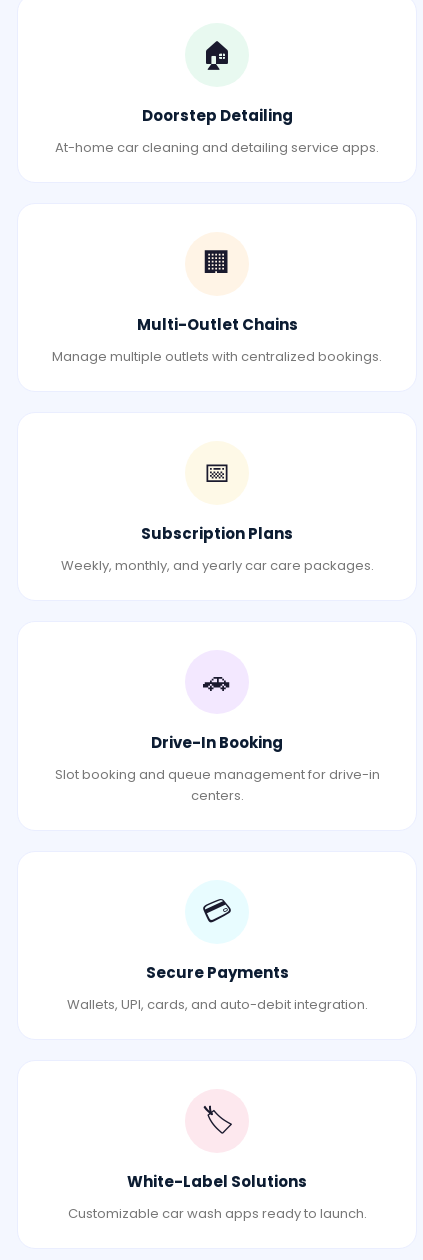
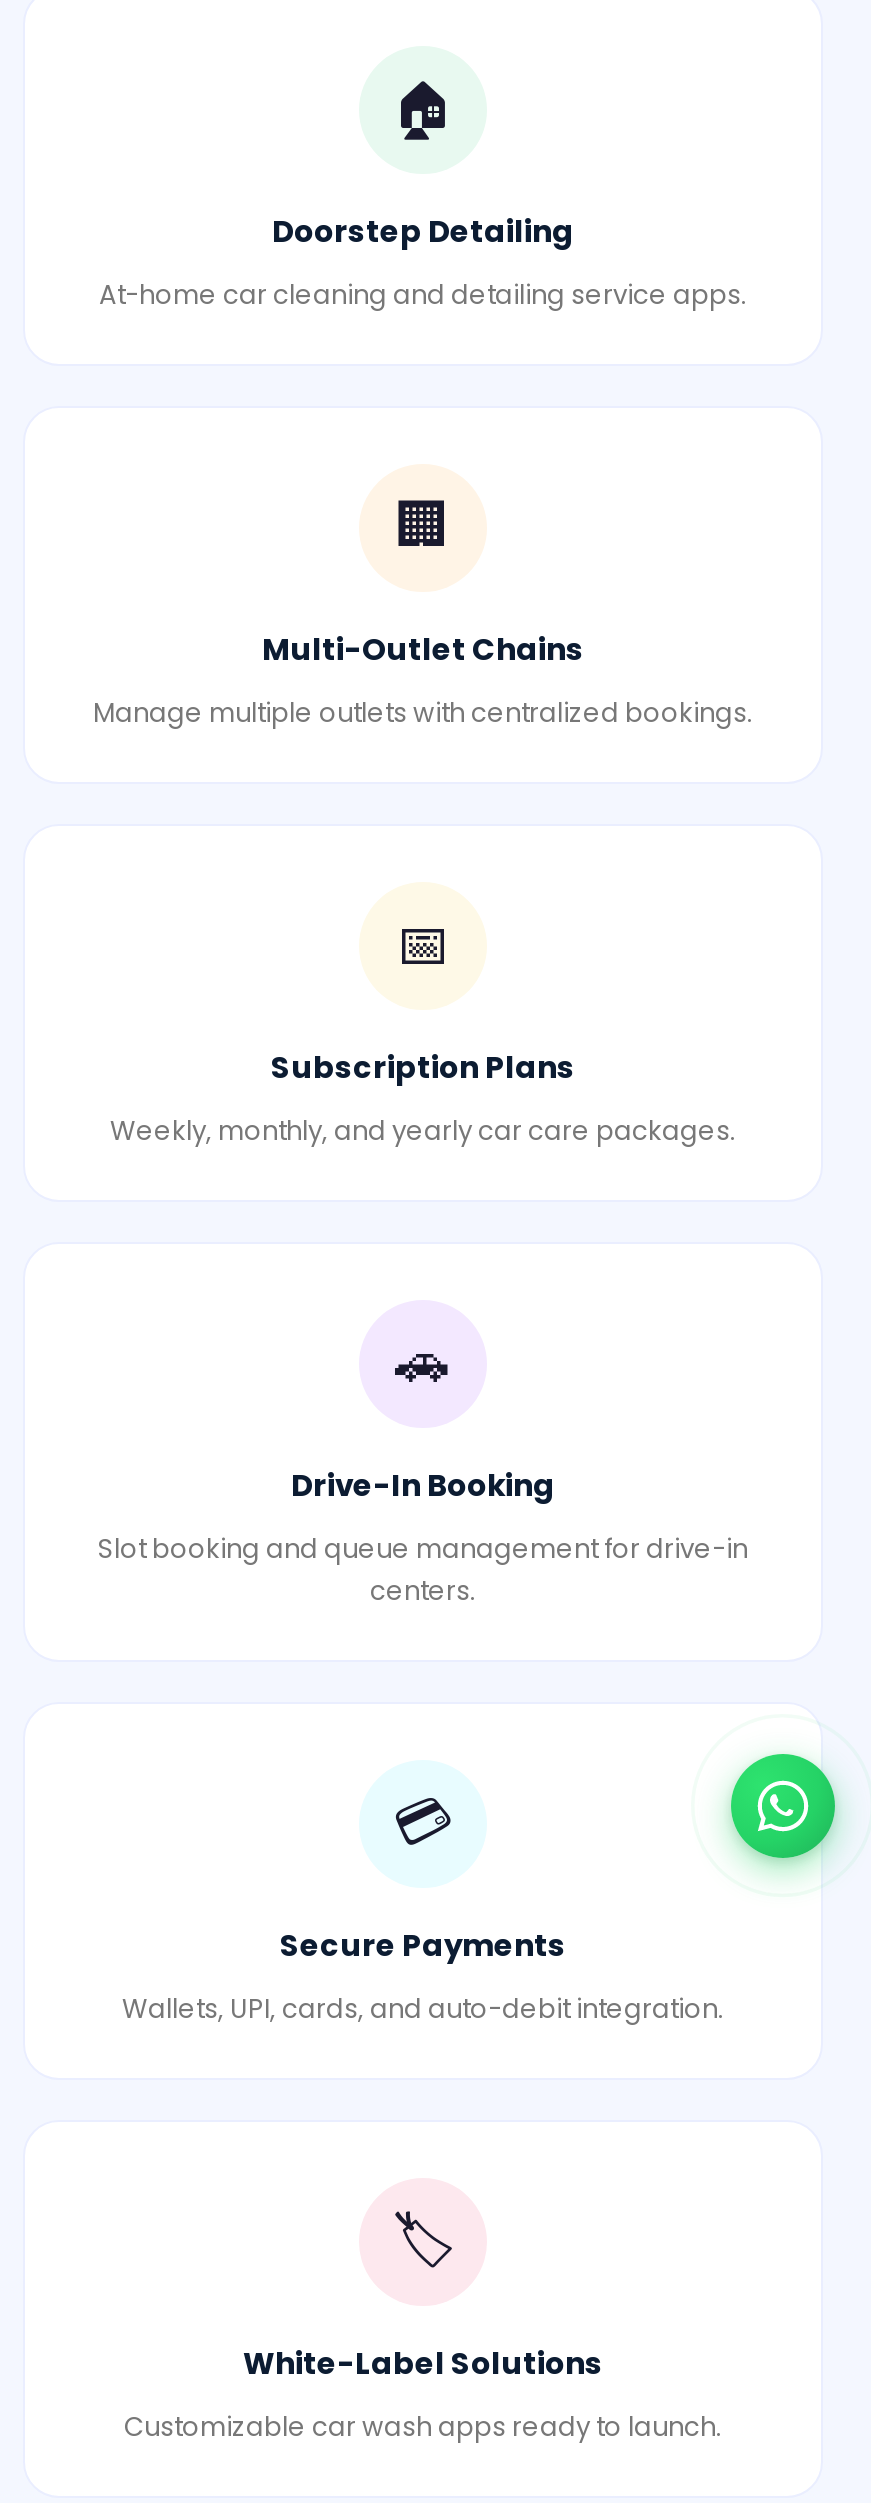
none -> [719,1750,847,1882] [image]

